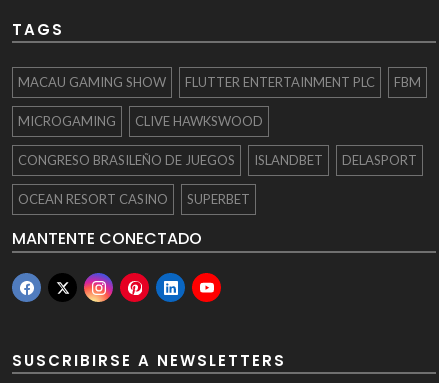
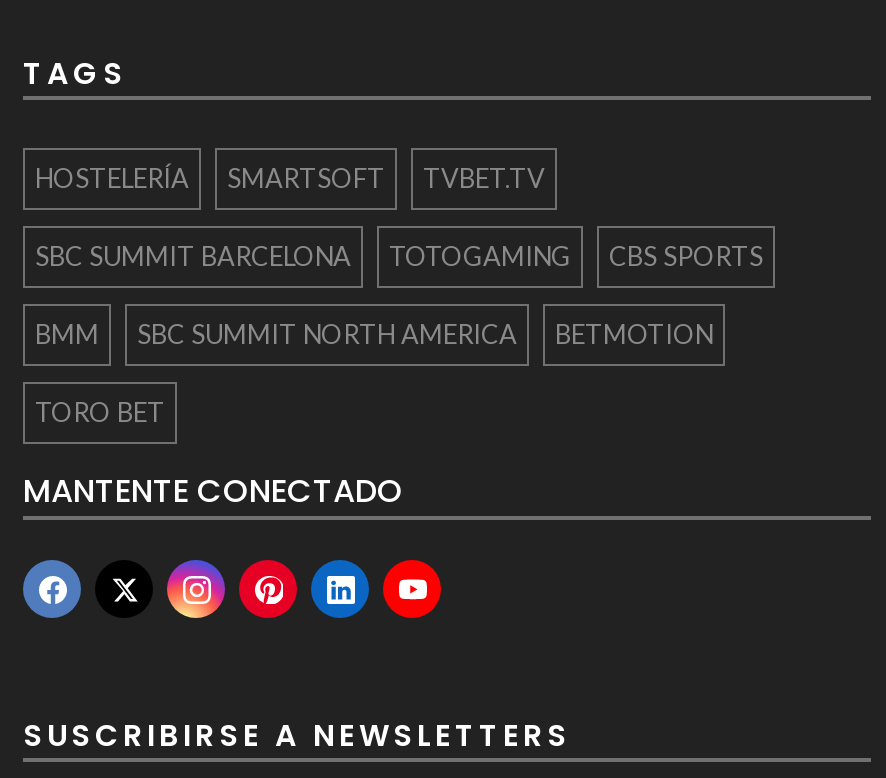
[18,74,421,90] MACAU GAMING SHOW | FLUTTER ENTERTAINMENT PLC | FBM -> [35,163,545,195] HOSTELERÍA | SMARTSOFT | TVBET.TV
[18,113,263,129] MICROGAMING | CLIVE HAWKSWOOD -> [35,241,763,273] SBC SUMMIT BARCELONA | TOTOGAMING | CBS SPORTS
[18,152,417,168] CONGRESO BRASILEÑO DE JUEGOS | ISLANDBET | DELASPORT -> [35,319,713,351] BMM | SBC SUMMIT NORTH AMERICA | BETMOTION
[18,191,250,207] OCEAN RESORT CASINO | SUPERBET -> [35,397,165,429] TORO BET

